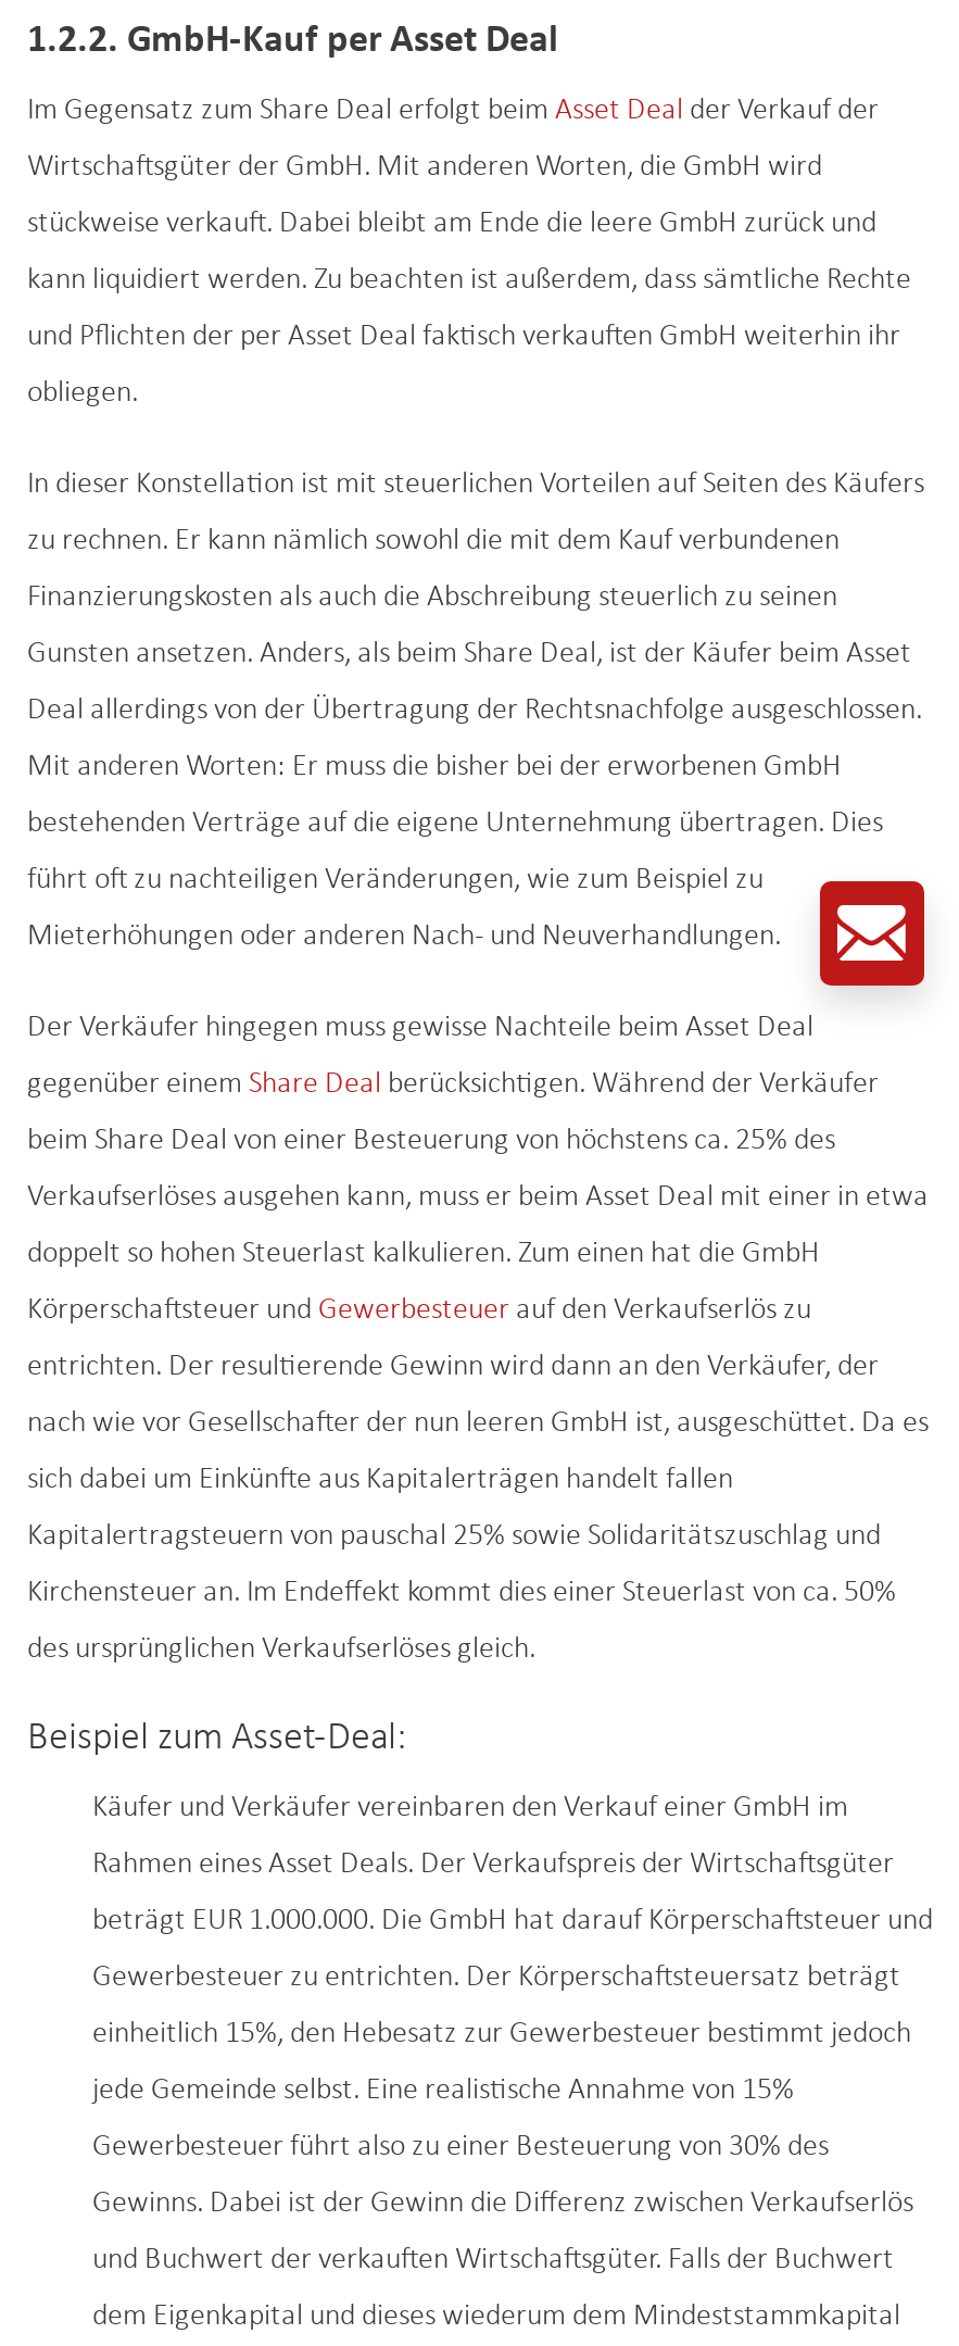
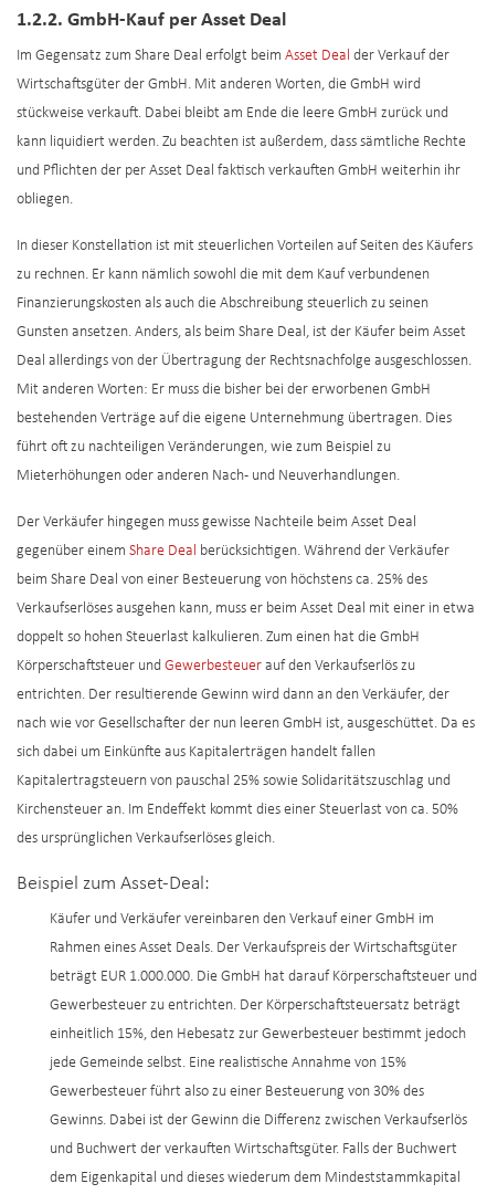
[811,877,933,1012] [image] -> none

